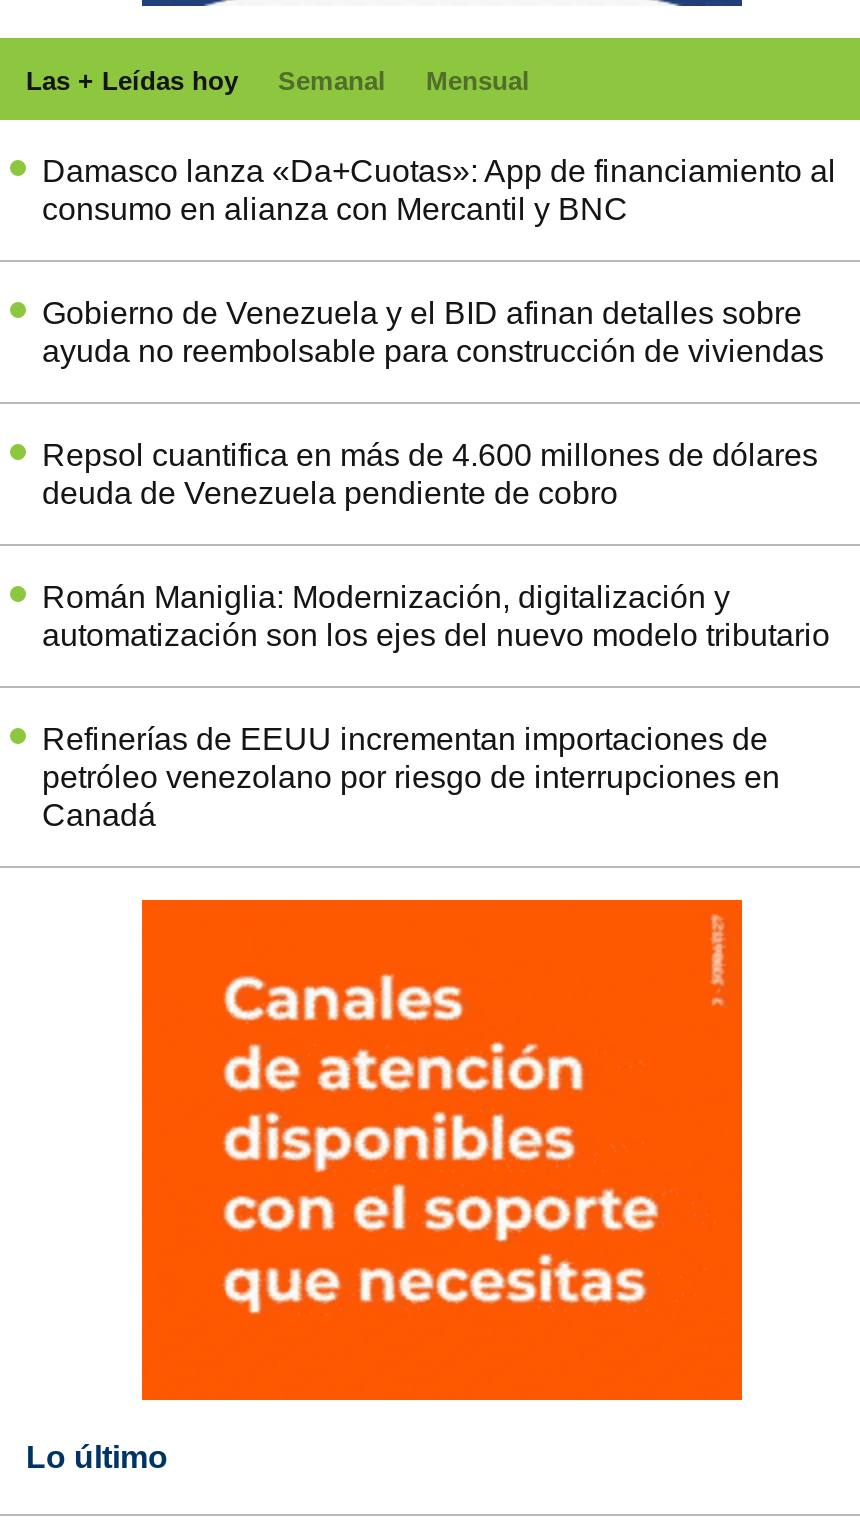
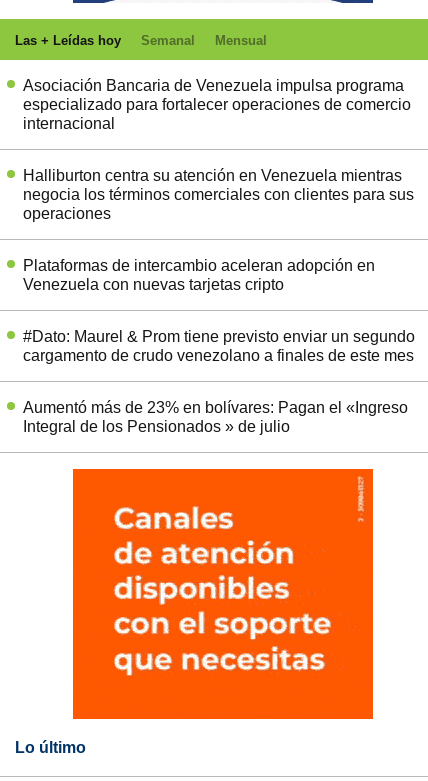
[42,154,836,226] Damasco lanza «Da+Cuotas»: App de financiamiento al | consumo en alianza con Mercantil y BNC -> [23,77,411,132] Asociación Bancaria de Venezuela impulsa programa | especializado para fortalecer operaciones de comercio | internacional
[42,296,824,368] Gobierno de Venezuela y el BID afinan detalles sobre | ayuda no reembolsable para construcción de viviendas -> [23,167,414,222] Halliburton centra su atención en Venezuela mientras | negocia los términos comerciales con clientes para sus | operaciones
[42,438,818,510] Repsol cuantifica en más de 4.600 millones de dólares | deuda de Venezuela pendiente de cobro -> [23,257,375,293] Plataformas de intercambio aceleran adopción en | Venezuela con nuevas tarjetas cripto
[42,580,830,652] Román Maniglia: Modernización, digitalización y | automatización son los ejes del nuevo modelo tributario -> [23,328,415,364] #Dato: Maurel & Prom tiene previsto enviar un segundo | cargamento de crudo venezolano a finales de este mes
[42,722,780,832] Refinerías de EEUU incrementan importaciones de | petróleo venezolano por riesgo de interrupciones en | Canadá -> [23,399,408,435] Aumentó más de 23% en bolívares: Pagan el «Ingreso | Integral de los Pensionados » de julio

